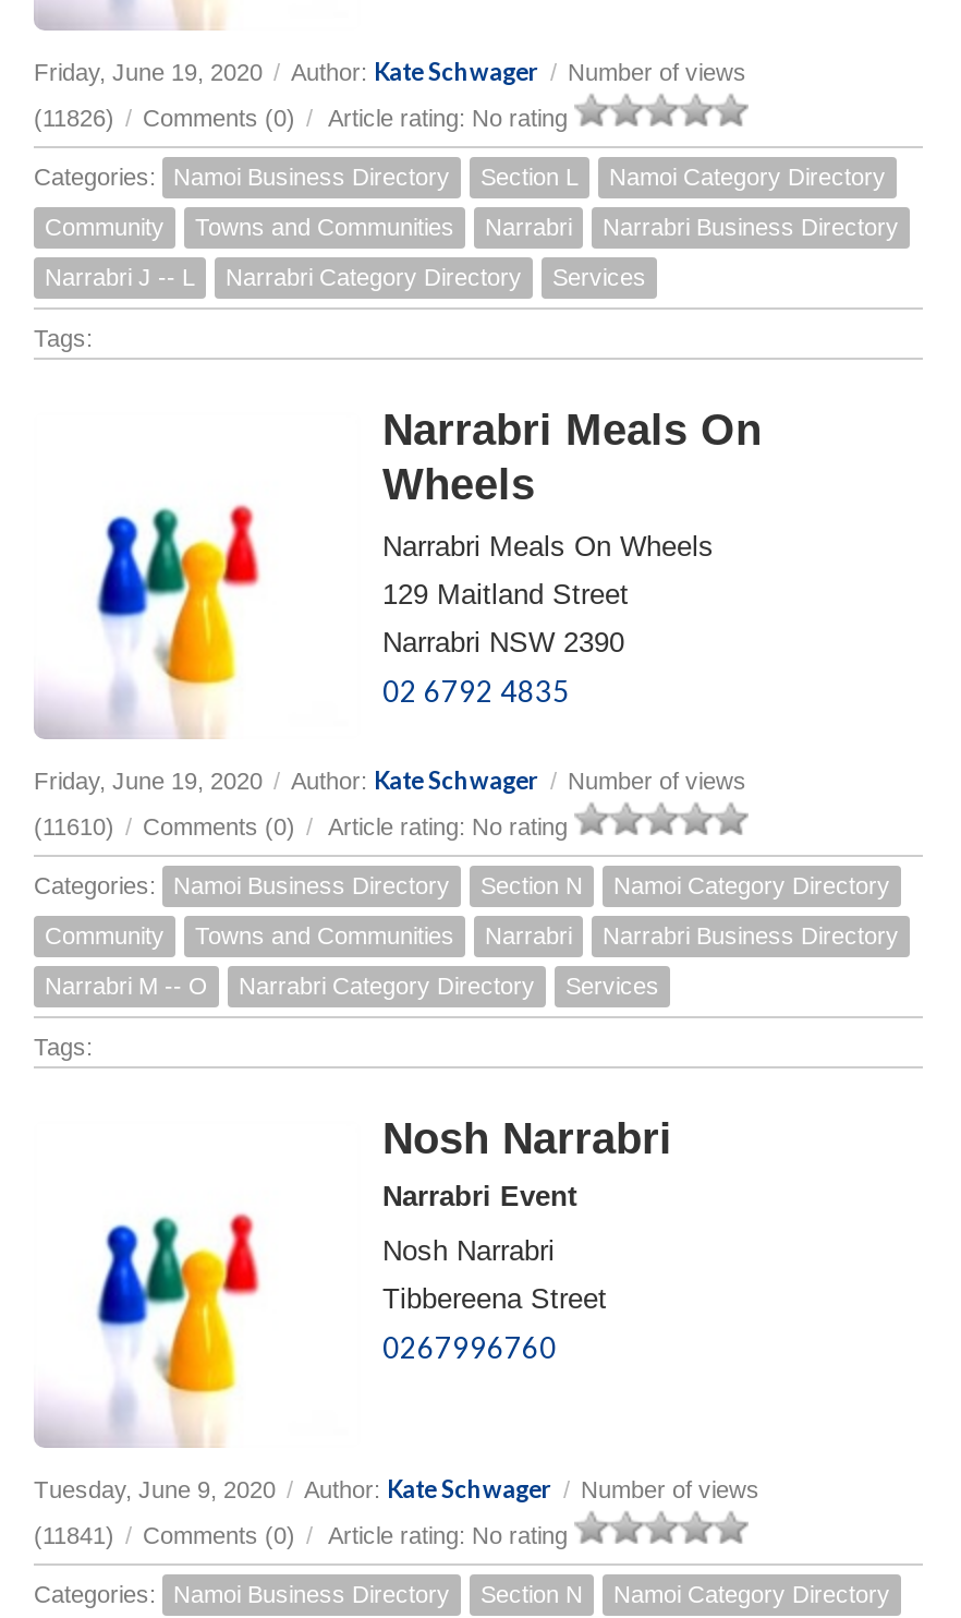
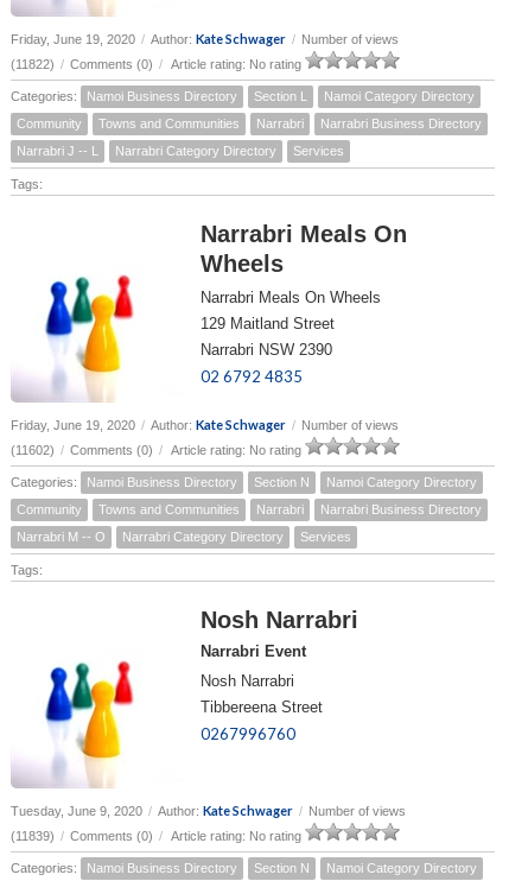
[34,104,574,130] (11826) / Comments (0) / Article rating: No rating -> [11,57,305,71] (11822) / Comments (0) / Article rating: No rating
[34,813,574,839] (11610) / Comments (0) / Article rating: No rating -> [11,443,305,457] (11602) / Comments (0) / Article rating: No rating
[34,1521,574,1548] (11841) / Comments (0) / Article rating: No rating -> [11,828,305,843] (11839) / Comments (0) / Article rating: No rating

